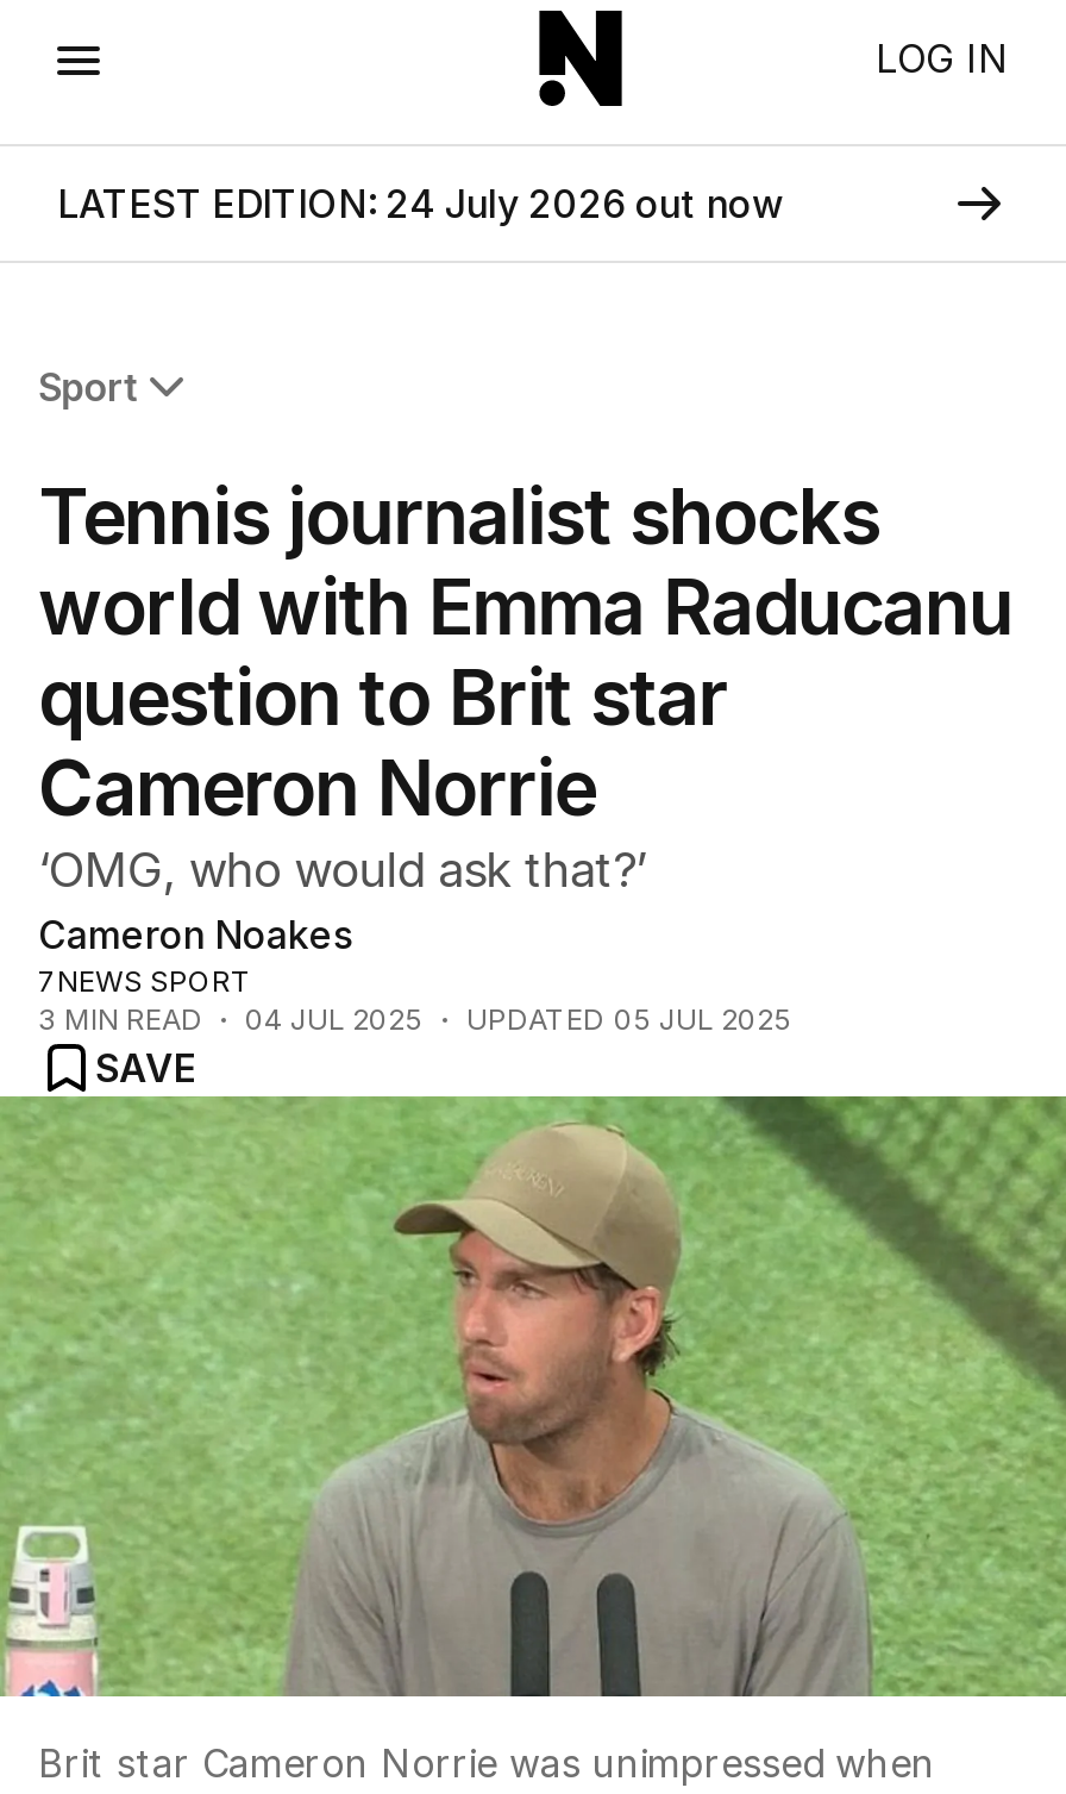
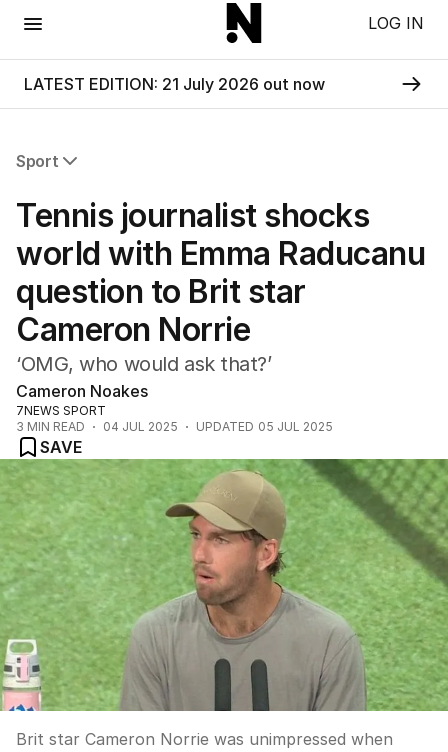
[57,180,783,227] LATEST EDITION: 24 July 2026 out now -> [24,74,325,94] LATEST EDITION: 21 July 2026 out now

